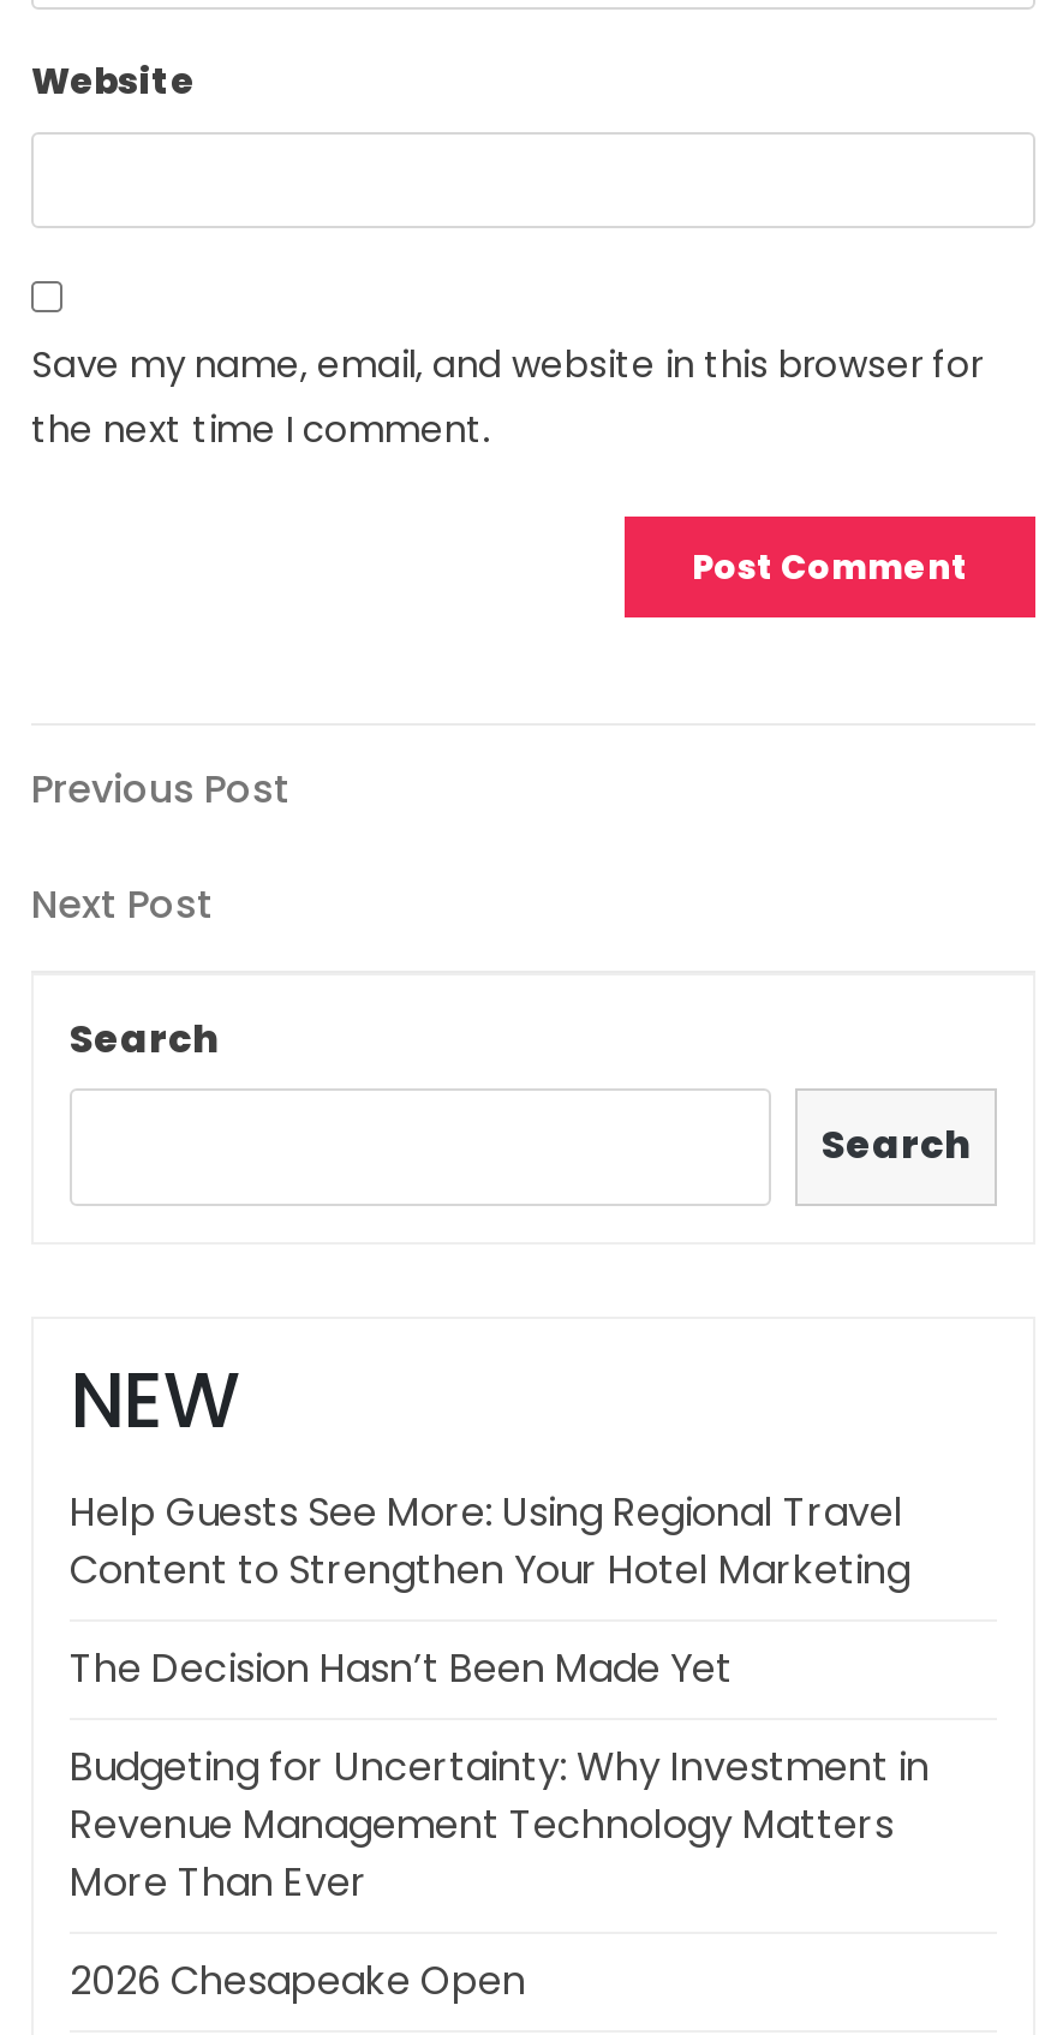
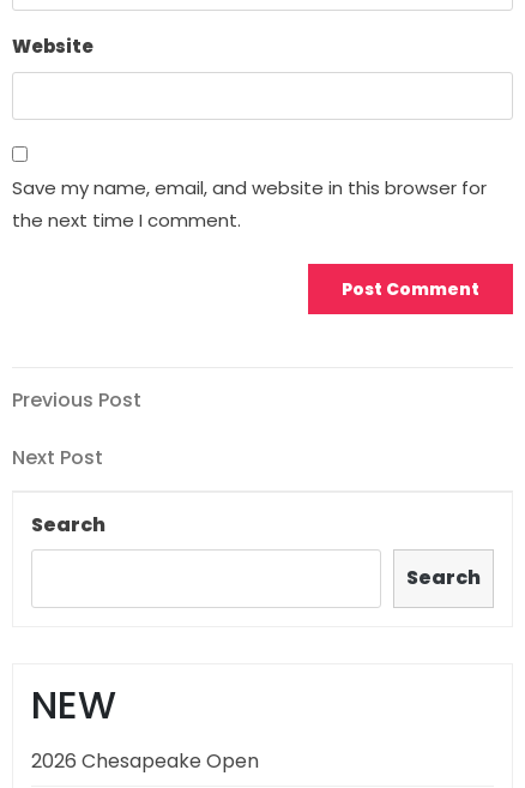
[70,1484,930,1909] Help Guests See More: Using Regional Travel | Content to Strengthen Your Hotel Marketing | The Decision Hasn’t Been Made Yet | Budgeting for Uncertainty: Why Investment in | Revenue Management Technology Matters | More Than Ever -> none

